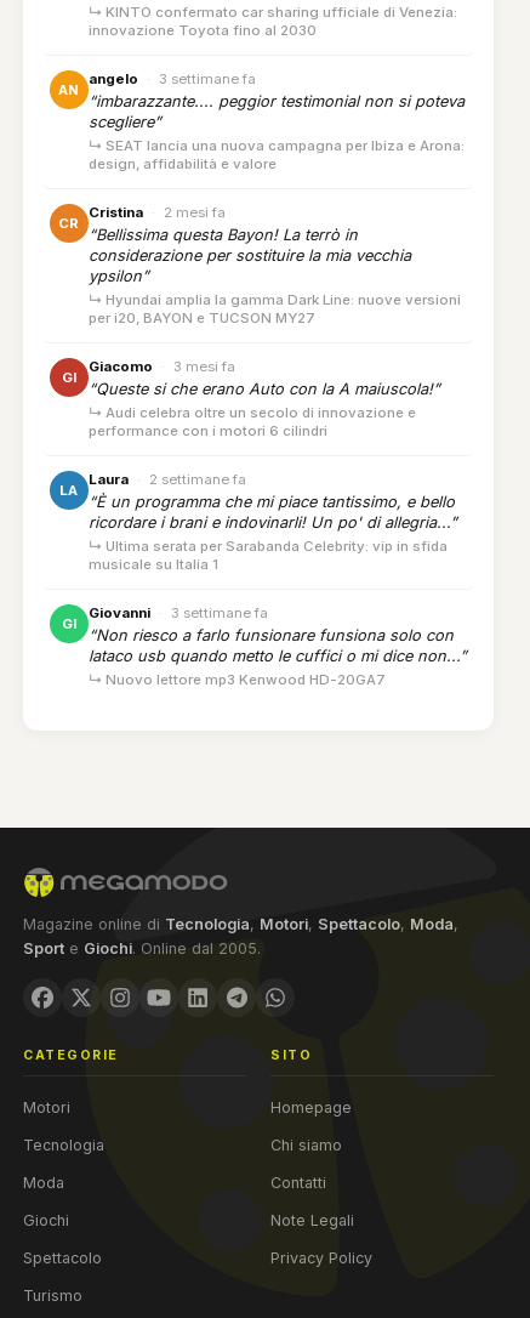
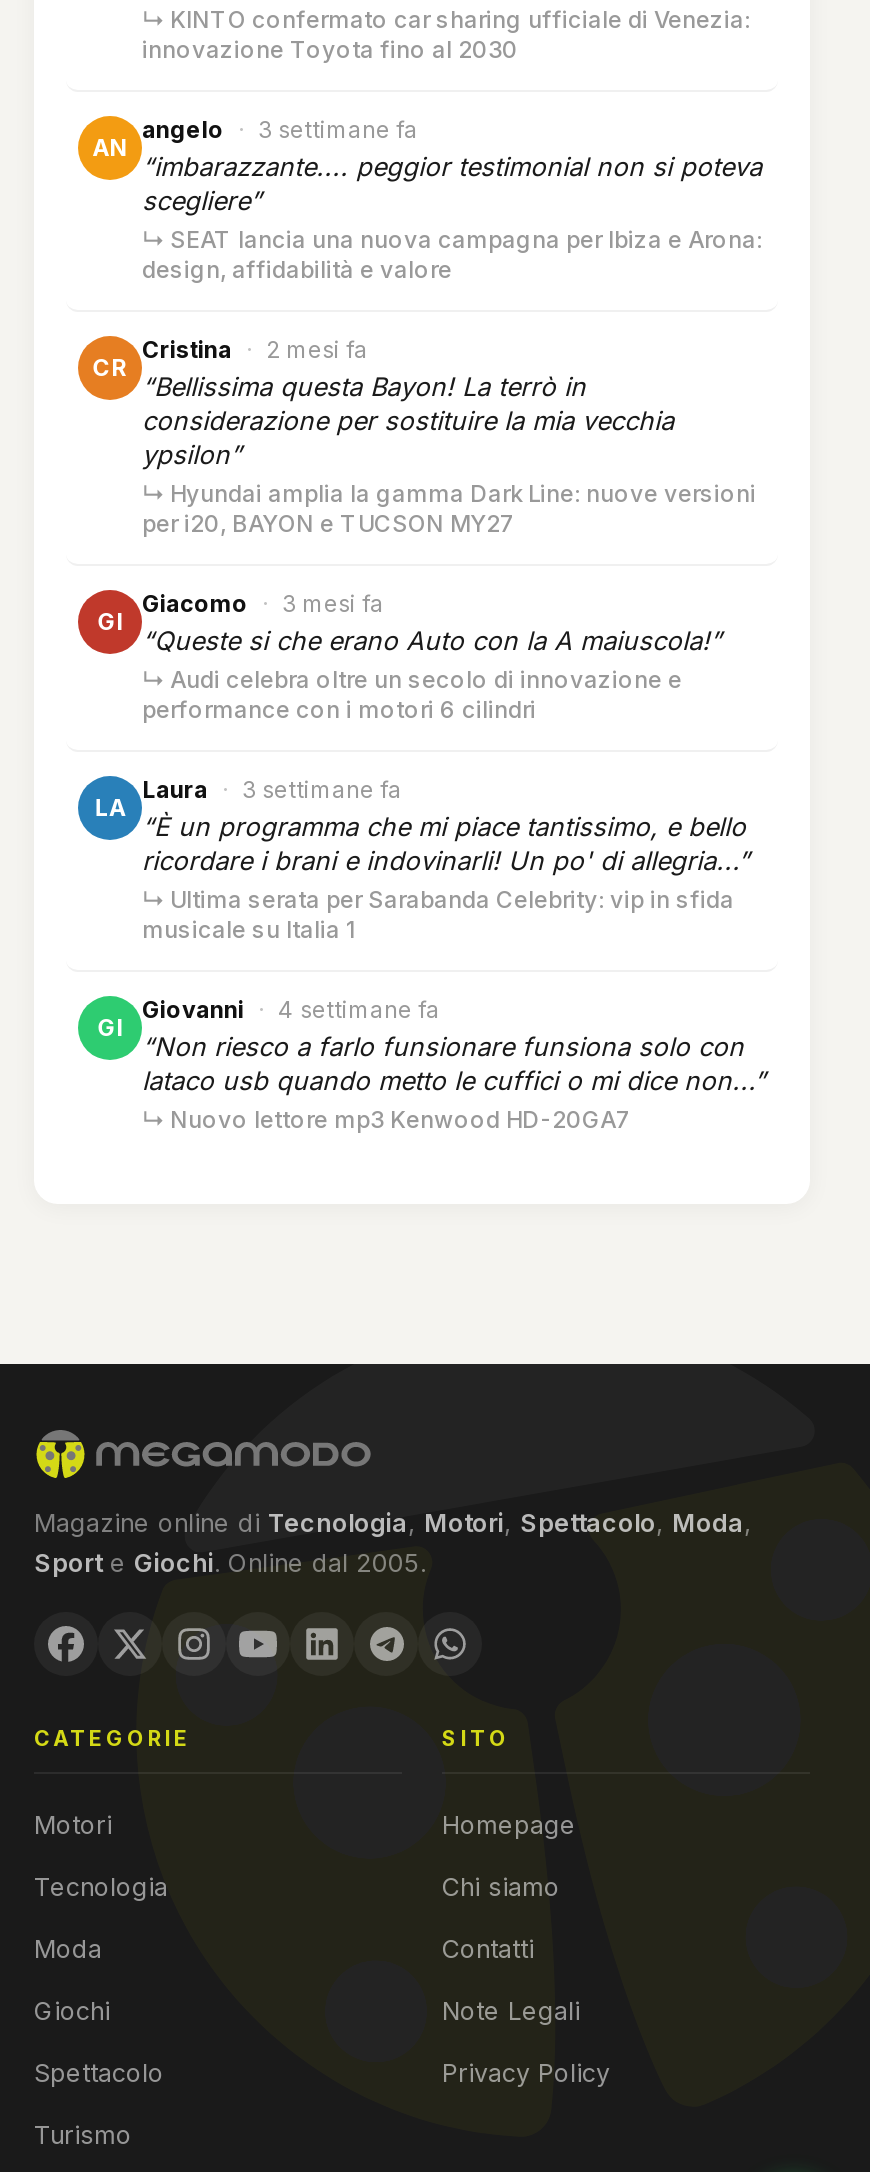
[89,471,246,488] Laura · 2 settimane fa -> [142,776,402,804] Laura · 3 settimane fa
[89,604,268,621] Giovanni · 3 settimane fa -> [142,996,440,1024] Giovanni · 4 settimane fa

